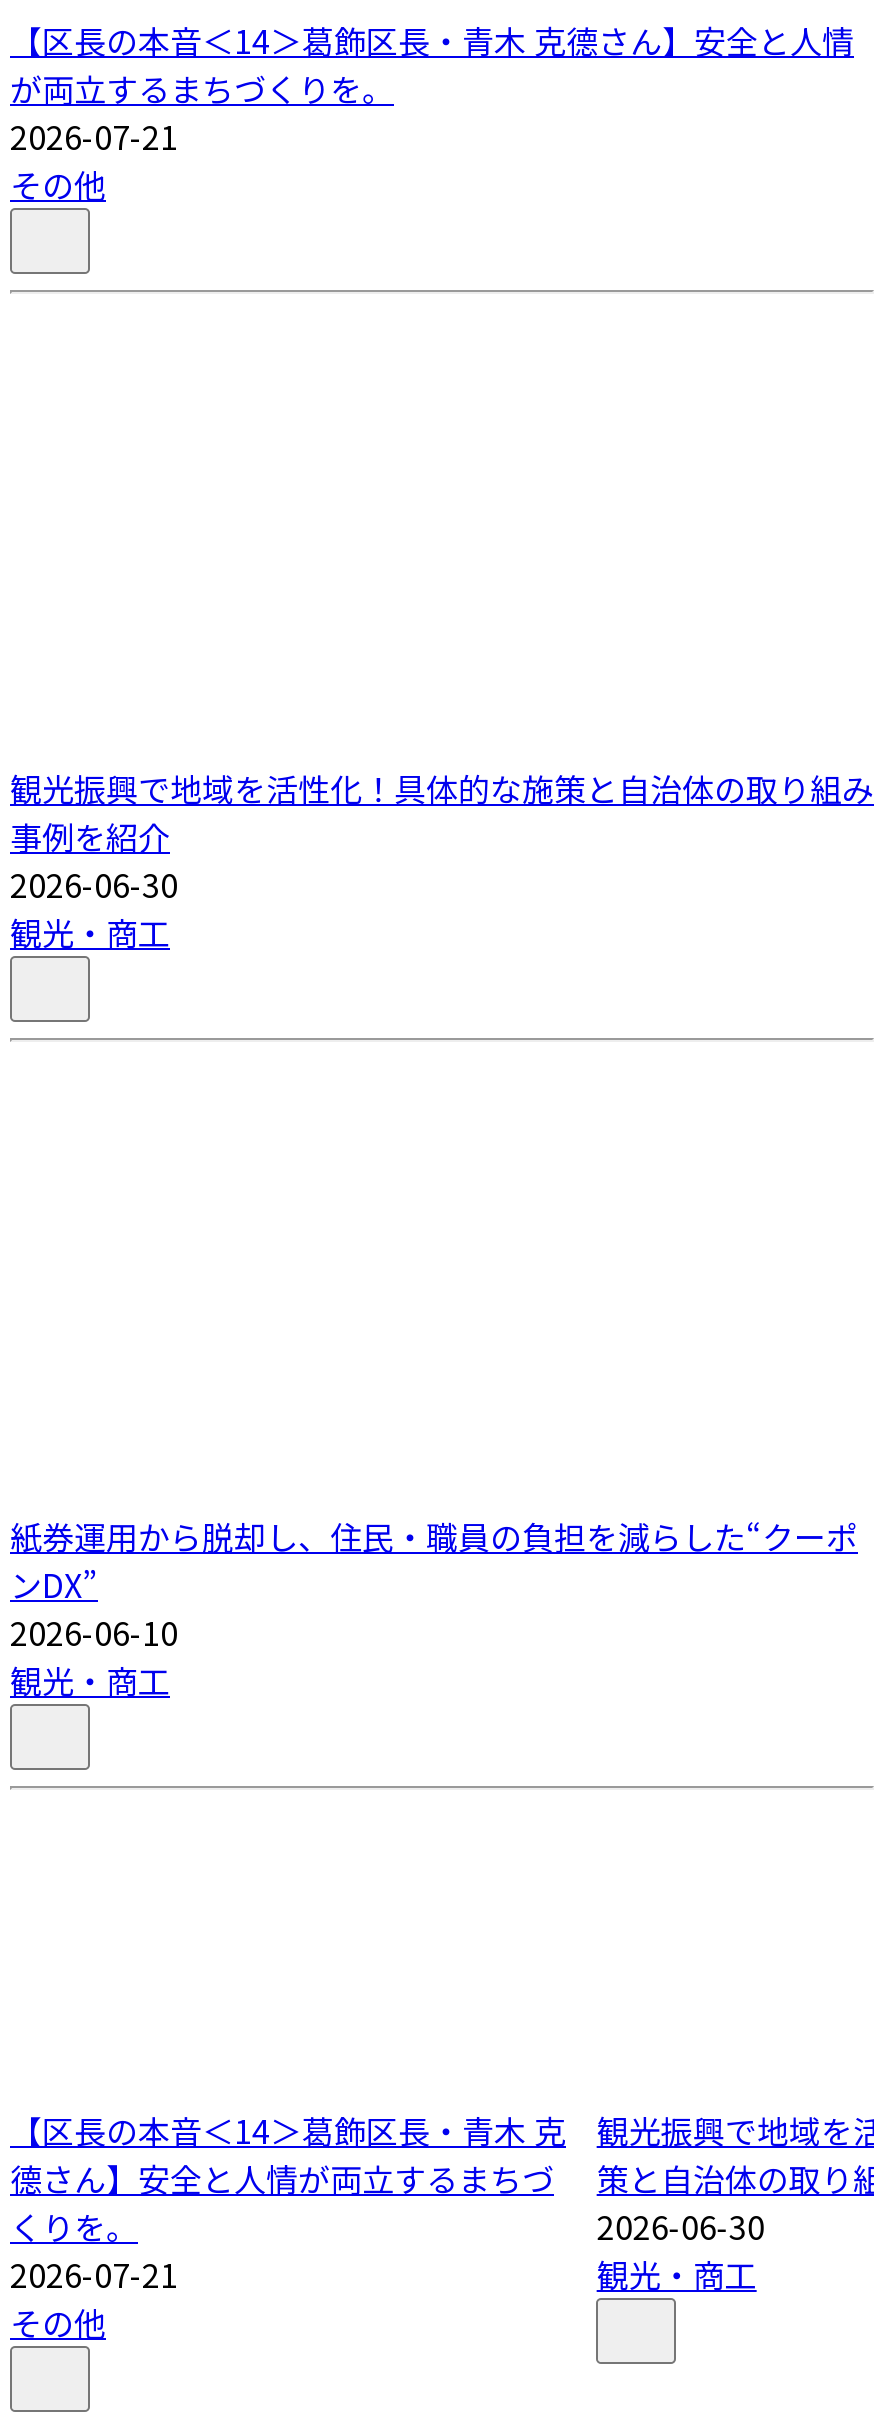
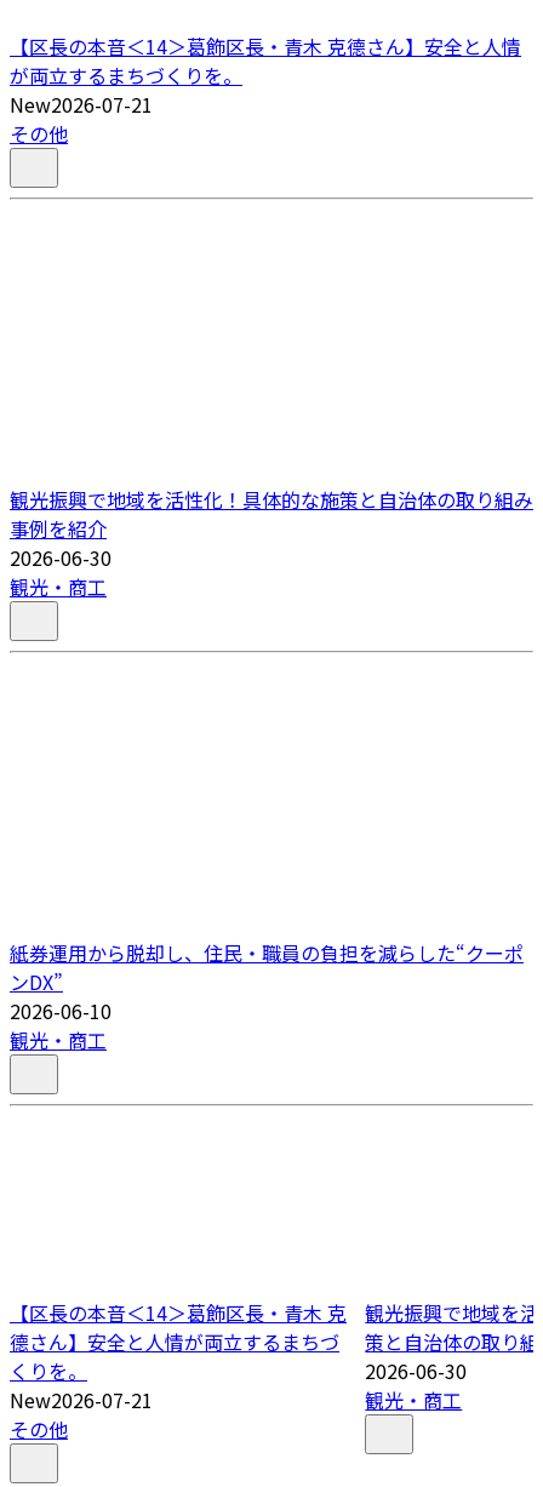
[10,112,178,160] 2026-07-21 -> [10,90,153,119] New2026-07-21
[10,2249,178,2297] 2026-07-21 -> [10,1385,153,1414] New2026-07-21

